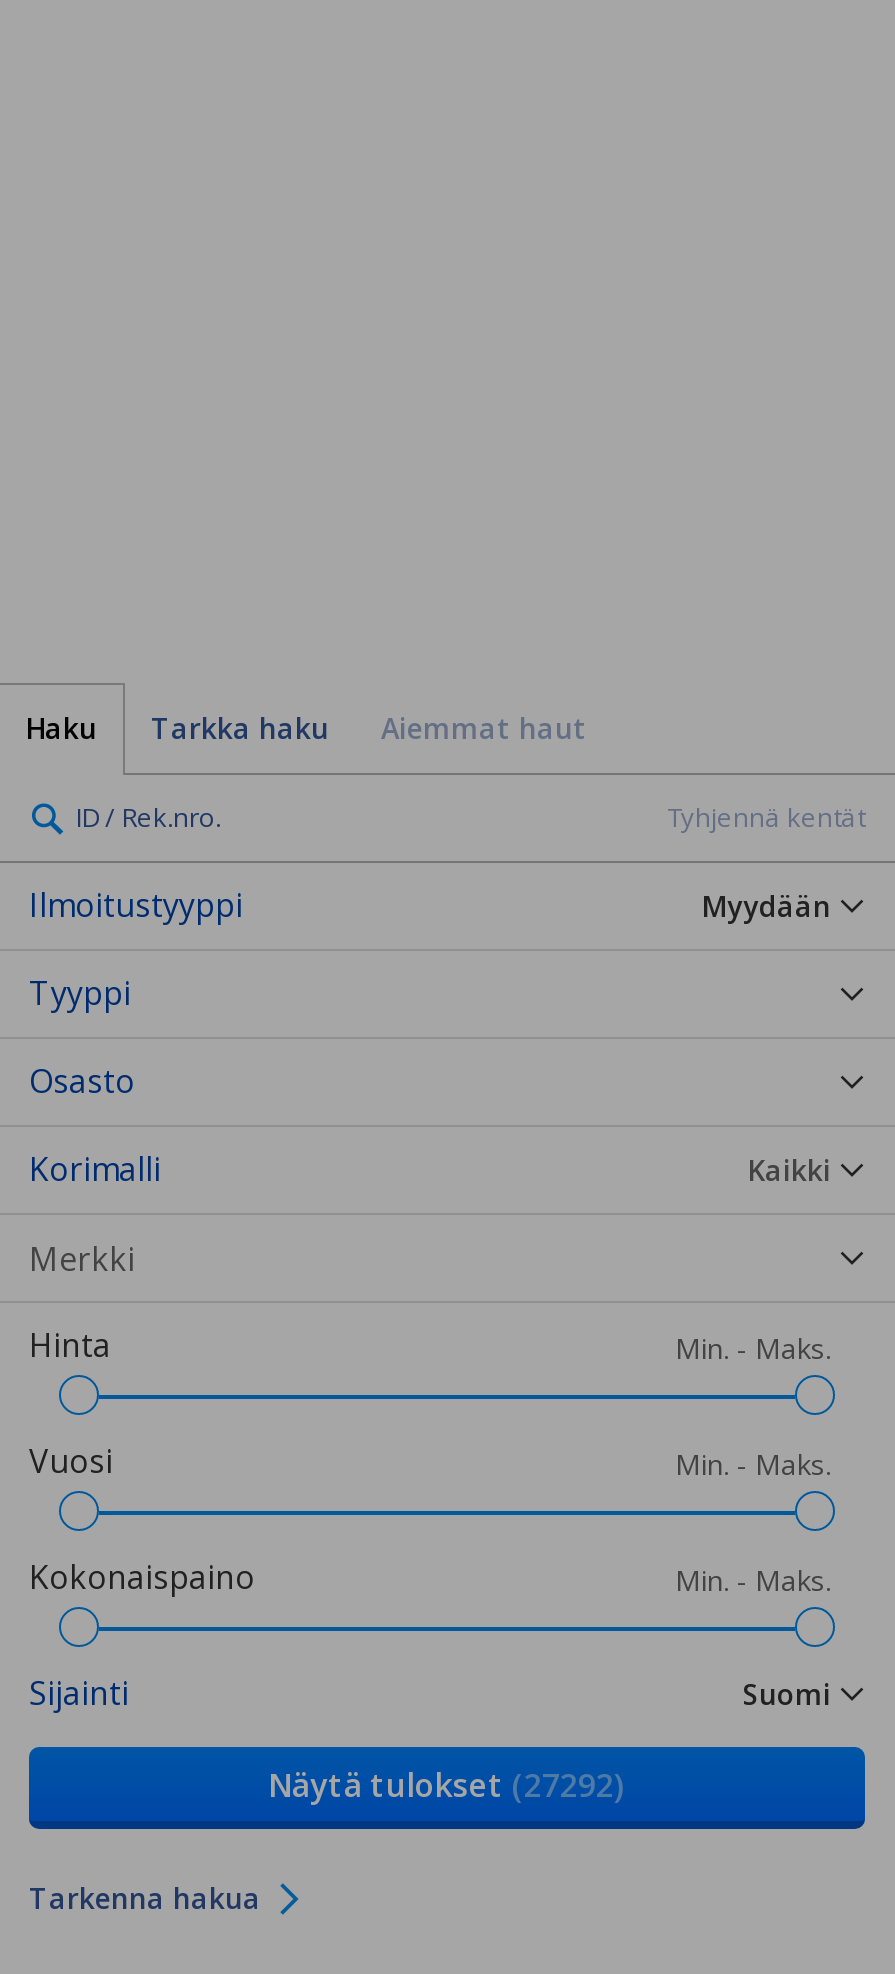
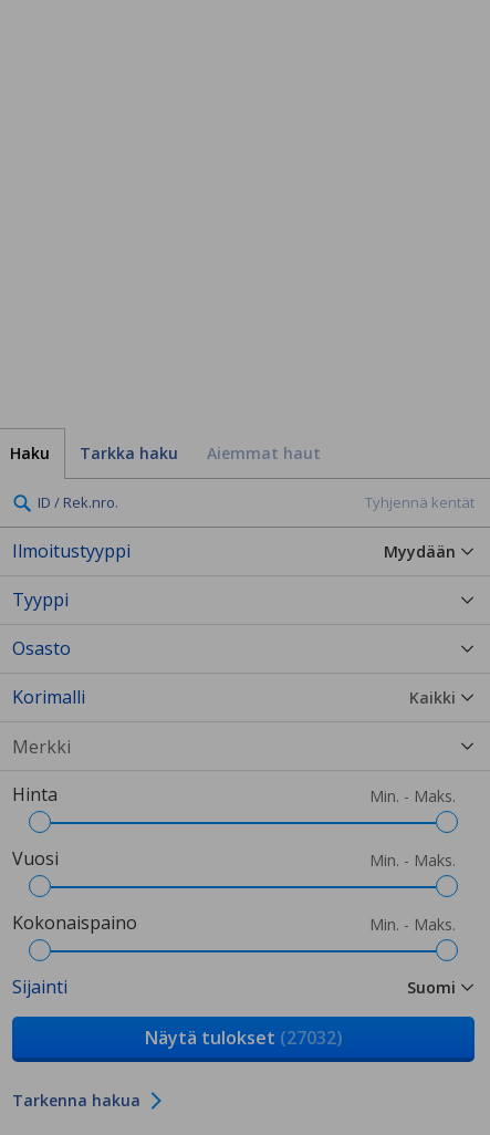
[268,1763,626,1807] Näytä tulokset (27292) -> [144,1025,342,1050] Näytä tulokset (27032)

